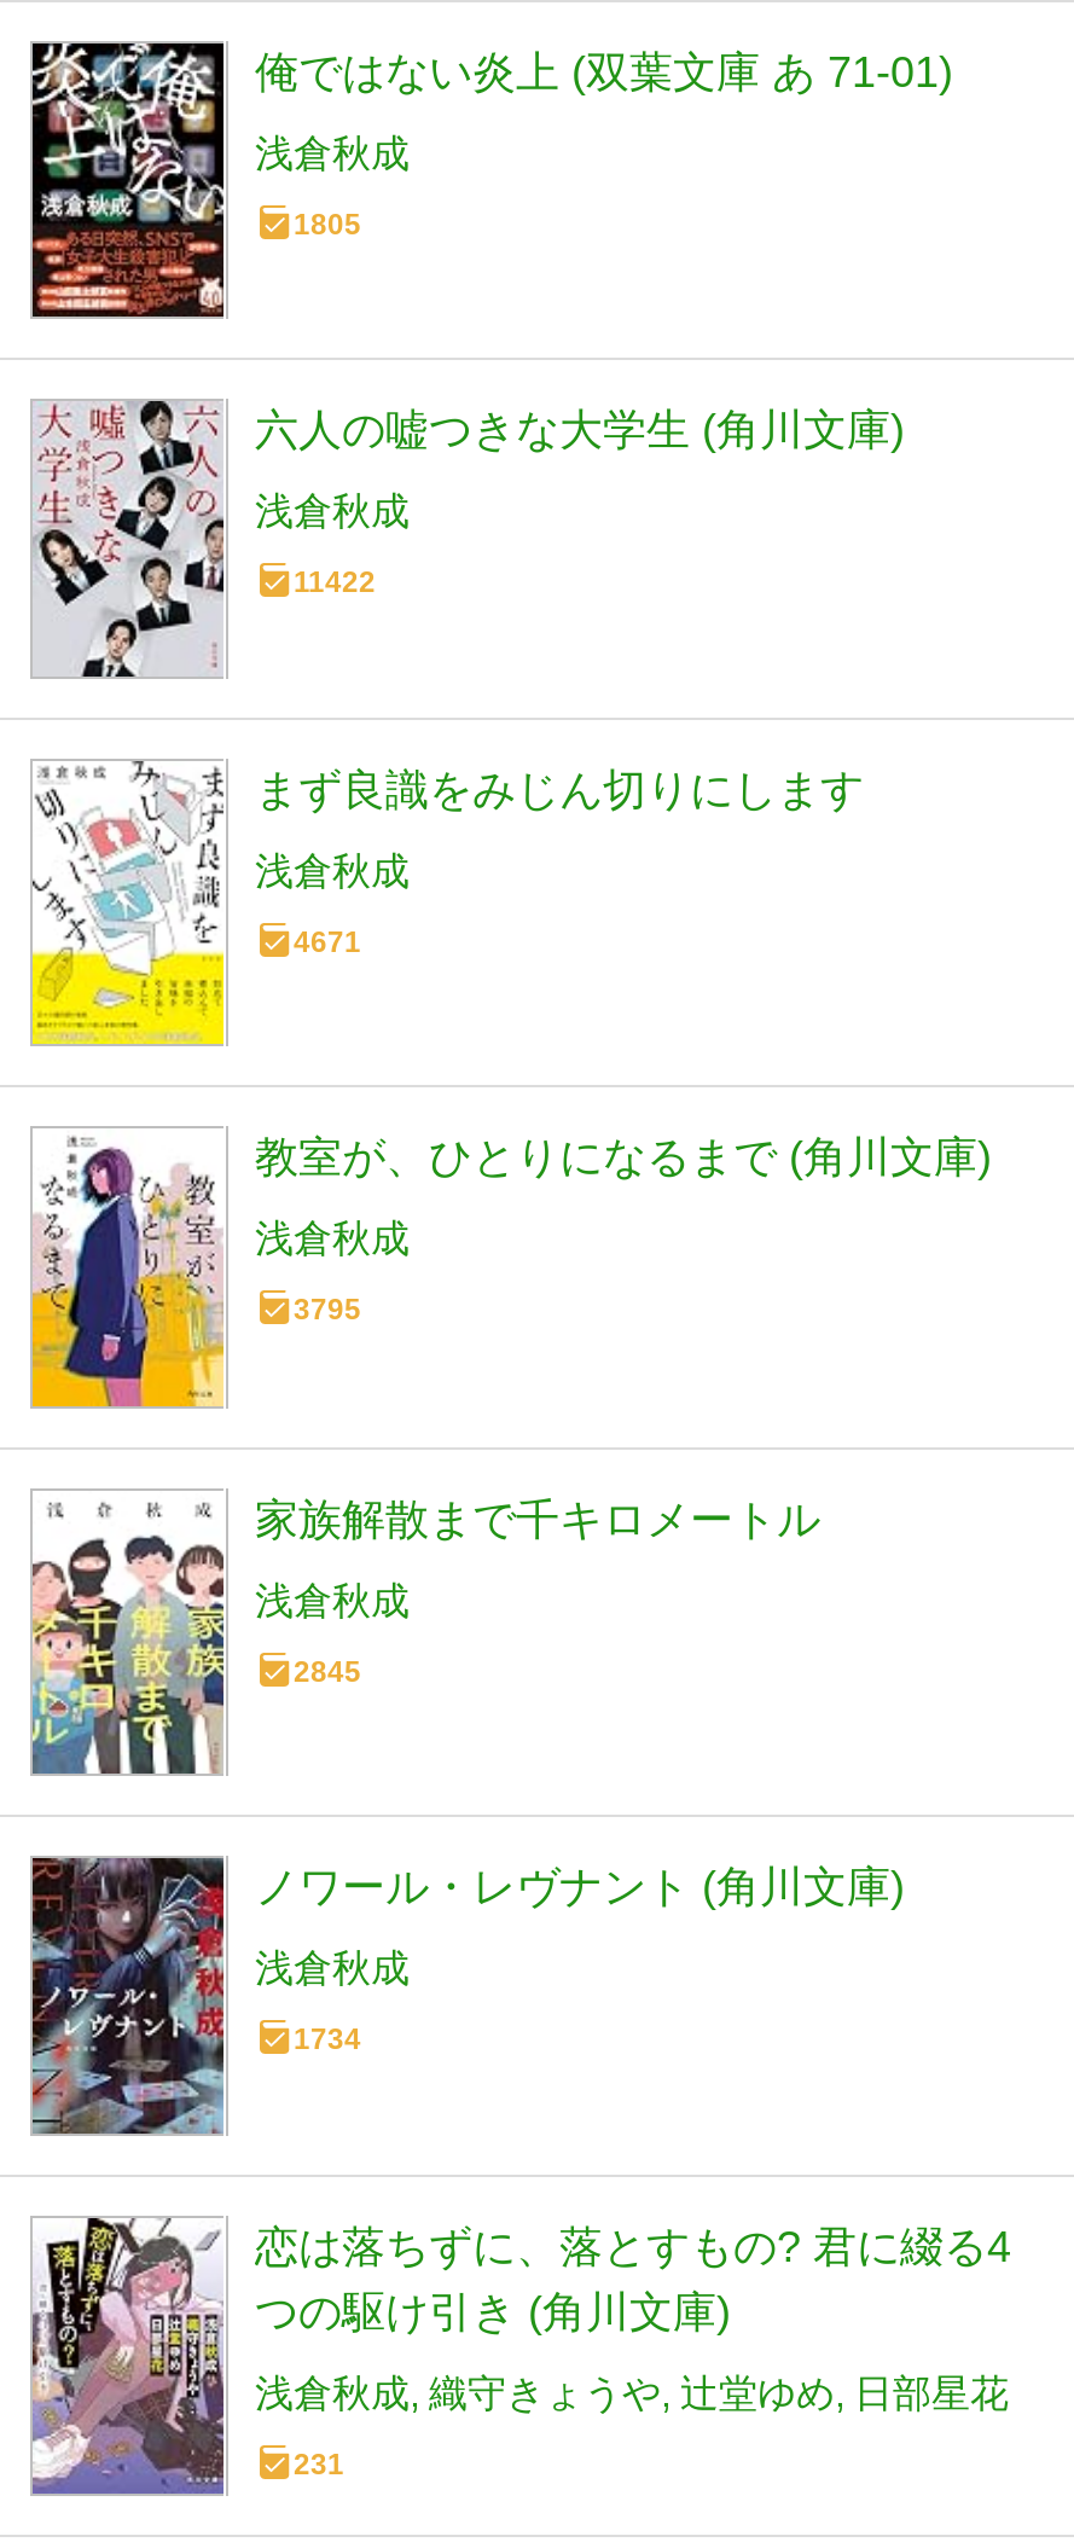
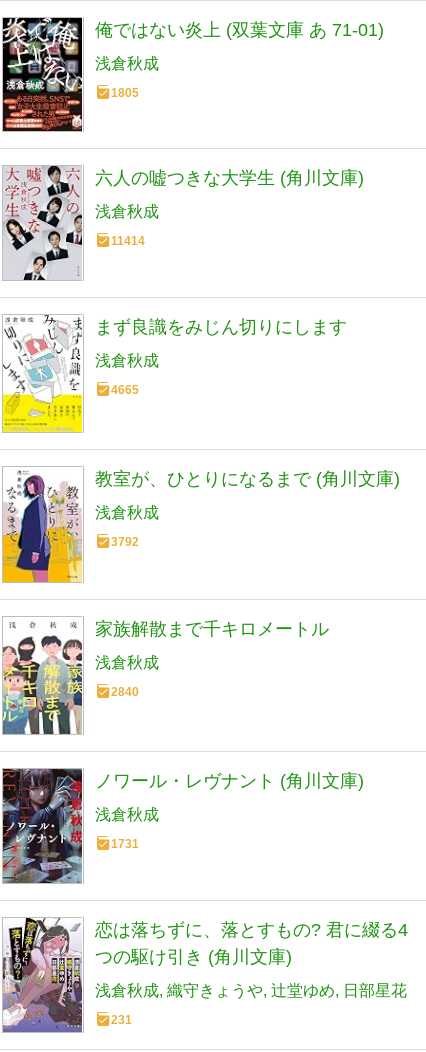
[294,565,376,599] 11422 -> [111,234,145,248] 11414
[294,926,361,960] 4671 -> [111,383,139,397] 4665
[294,1293,361,1327] 3795 -> [111,535,139,549] 3792
[294,1654,361,1688] 2845 -> [111,685,139,699] 2840
[294,2021,361,2055] 1734 -> [111,837,139,851] 1731

